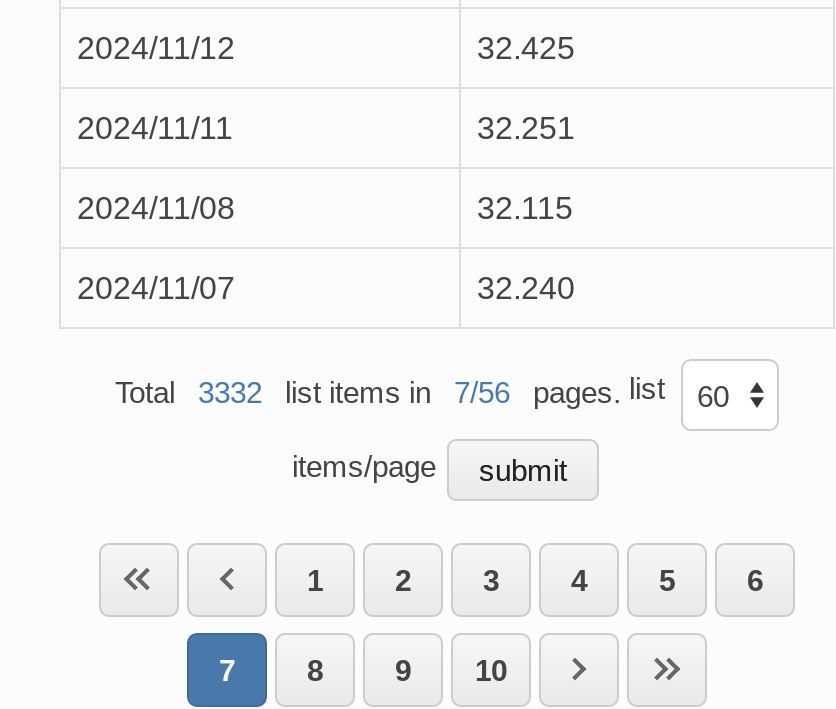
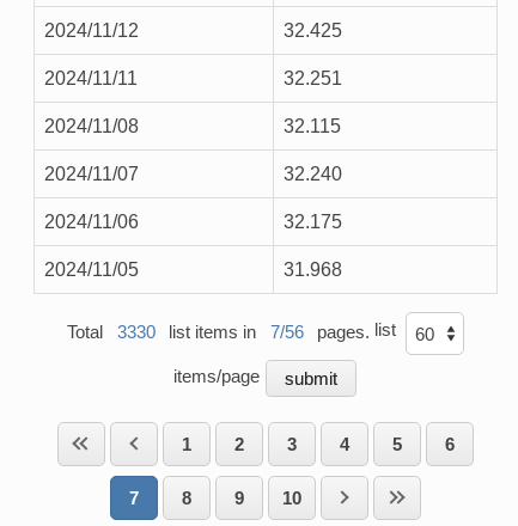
[115,370,665,409] Total 3332 list items in 7/56 pages. list -> [44,212,396,342] 2024/11/06 | 32.175 | 2024/11/05 | 31.968 | Total 3330 list items in 7/56 pages. list

